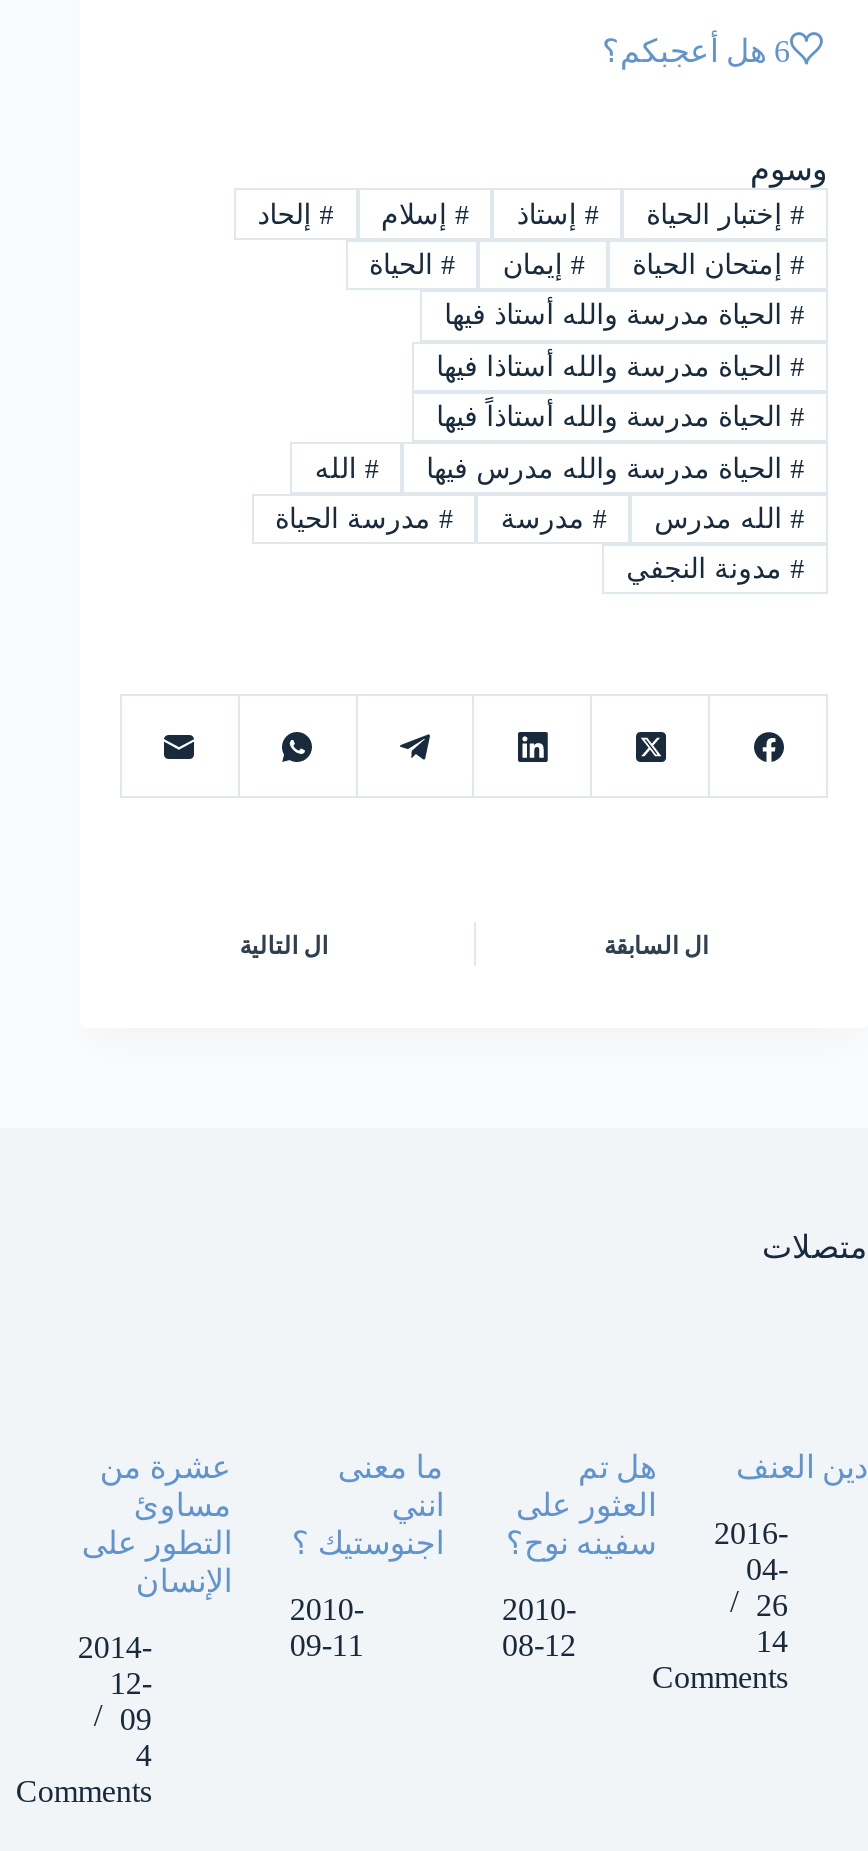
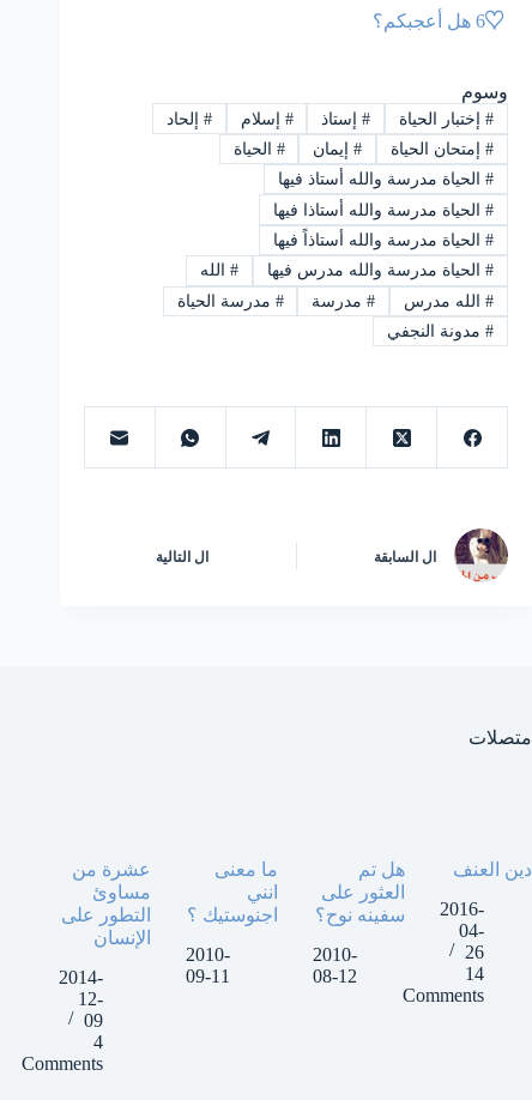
none -> [453,527,509,584] [image]

